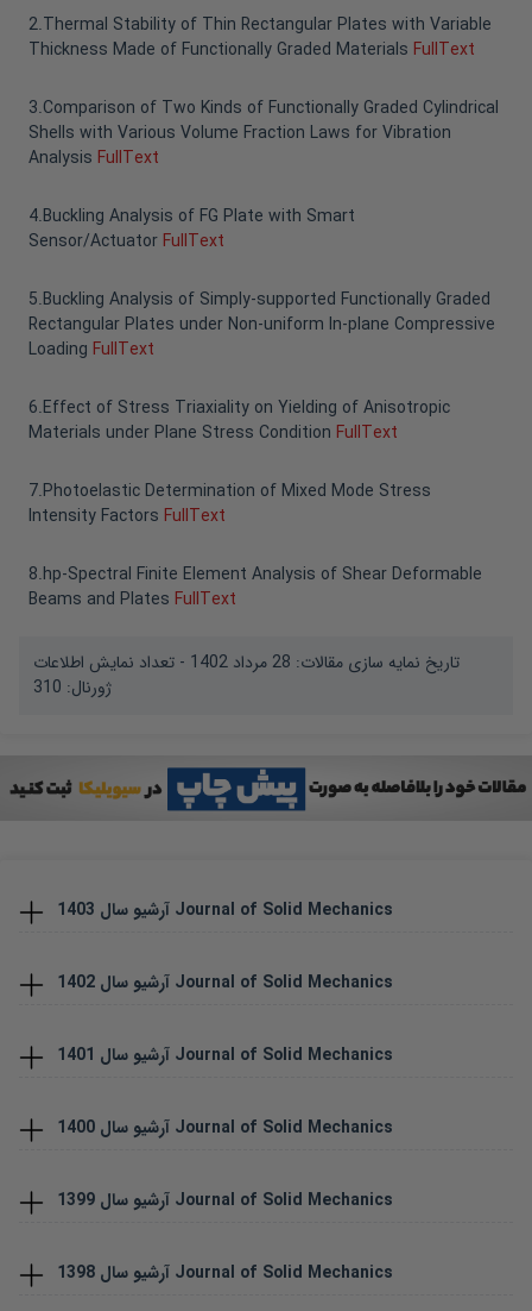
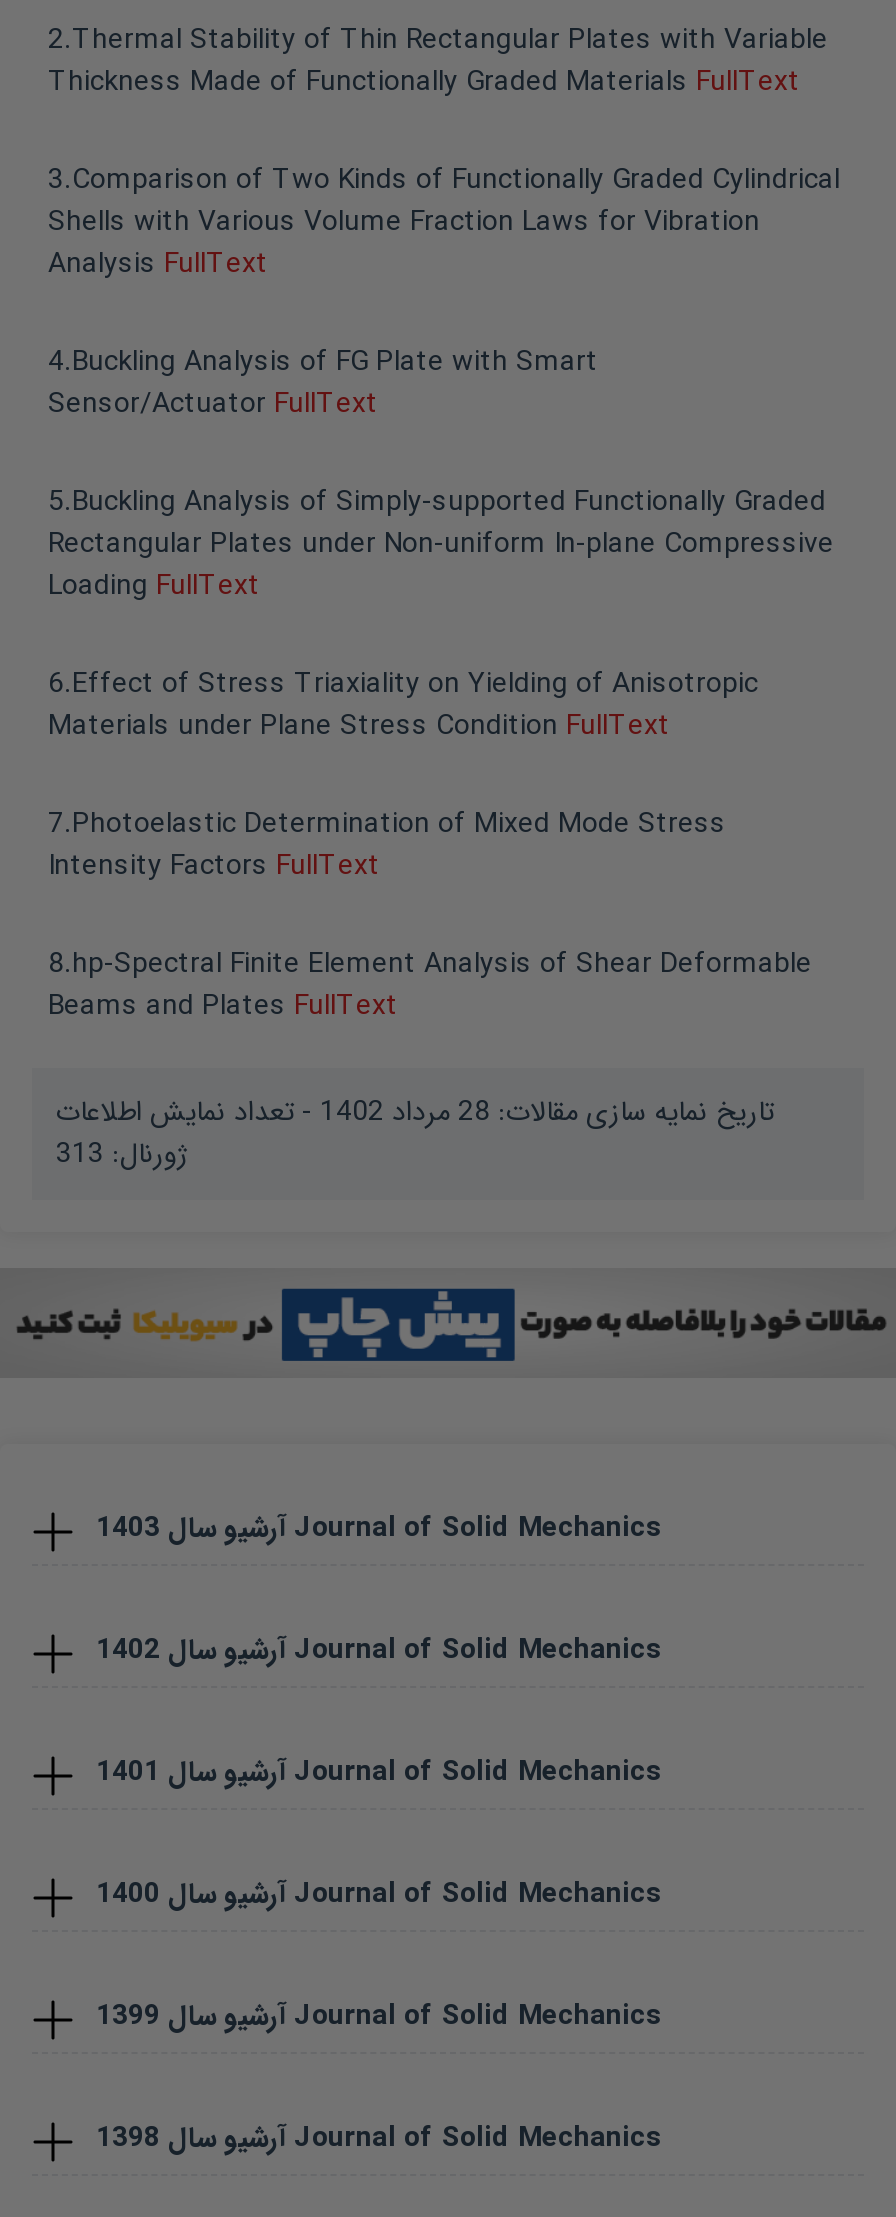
[33,675,112,701] ژورنال: 310 -> [56,1132,188,1176] ژورنال: 313

